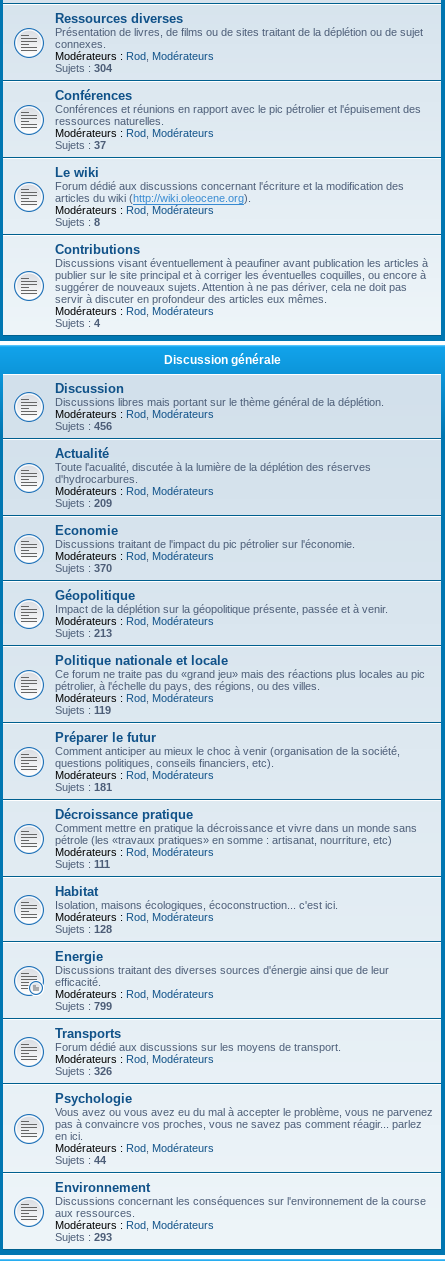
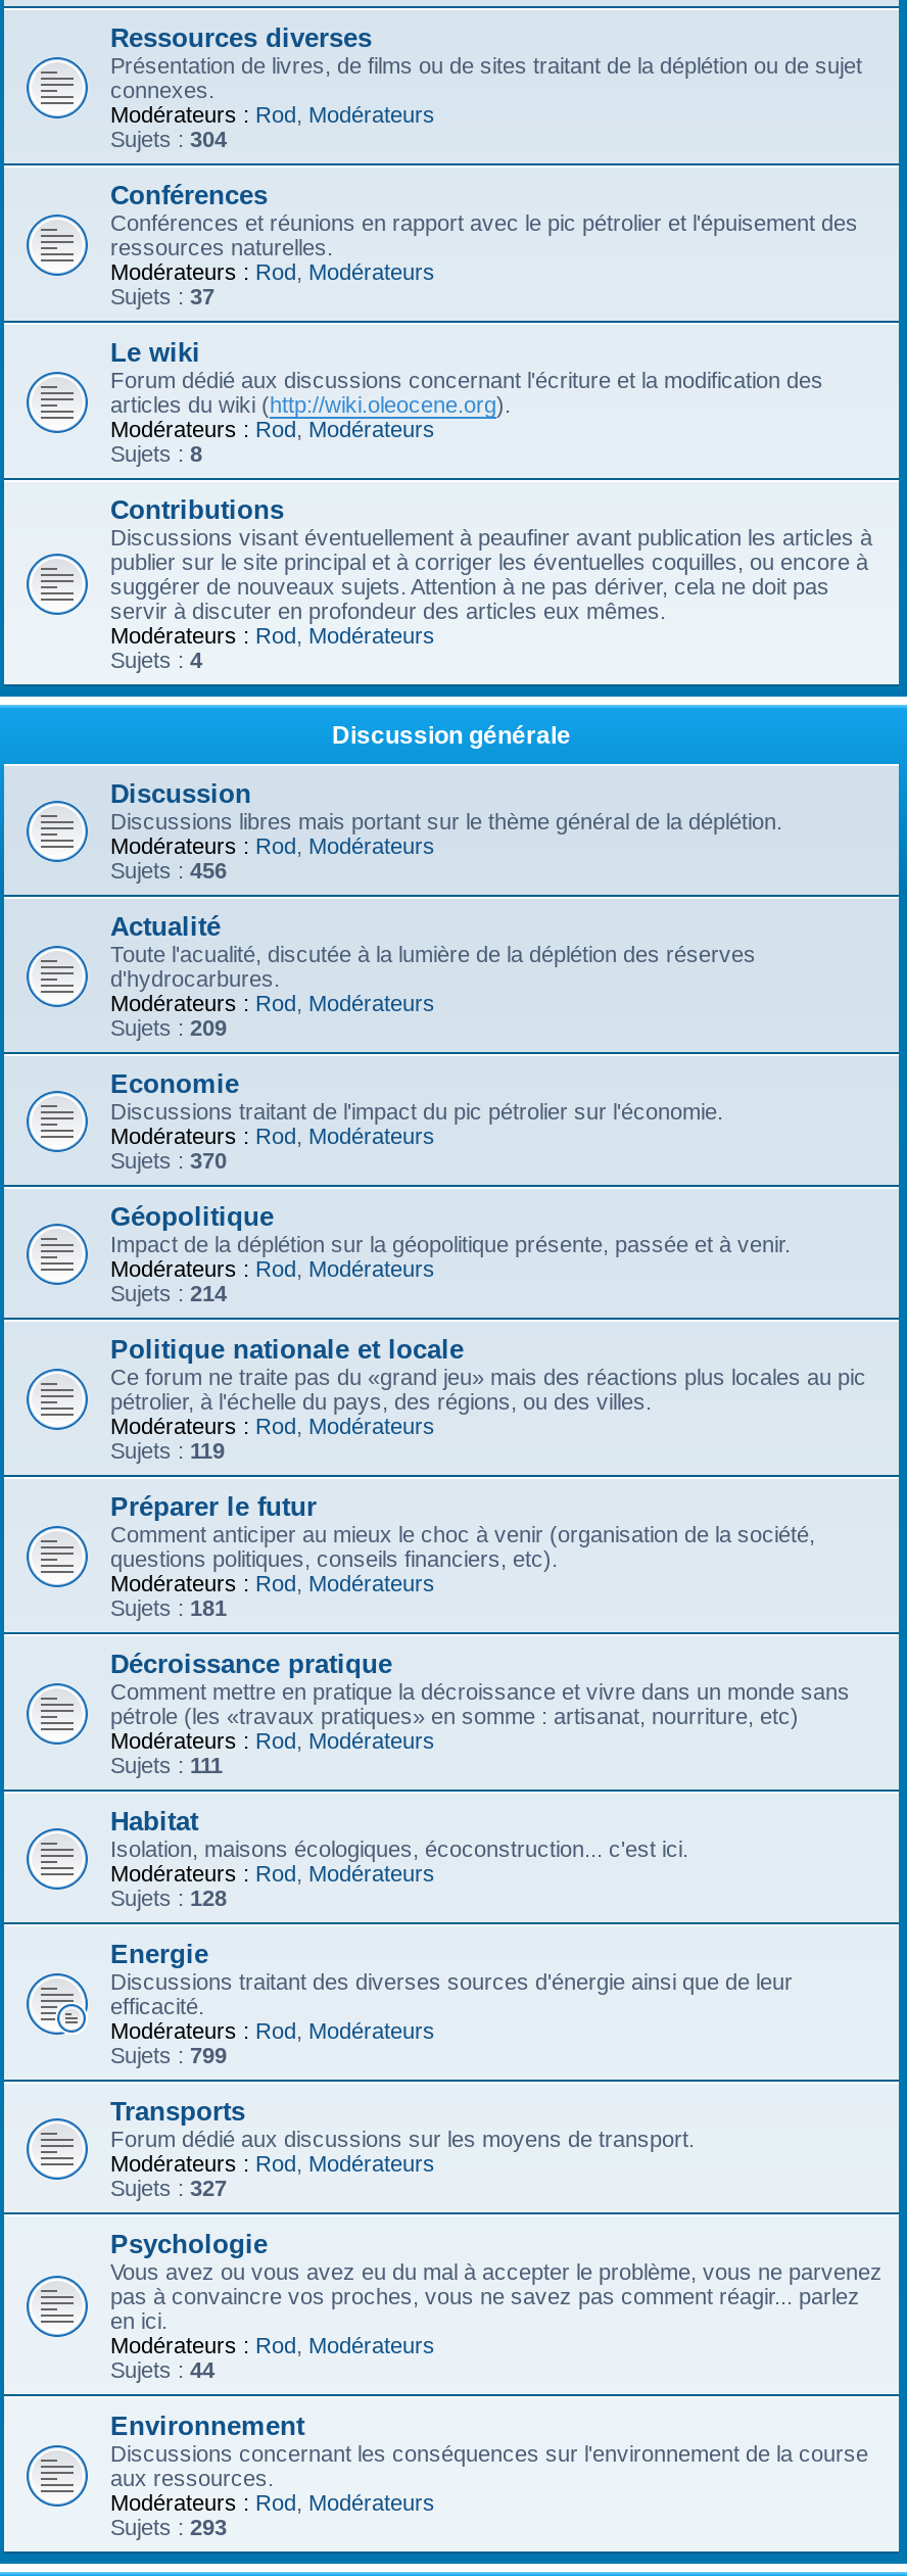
[55,627,112,639] Sujets : 213 -> [110,1281,227,1305] Sujets : 214
[55,1065,112,1077] Sujets : 326 -> [110,2176,227,2200] Sujets : 327

